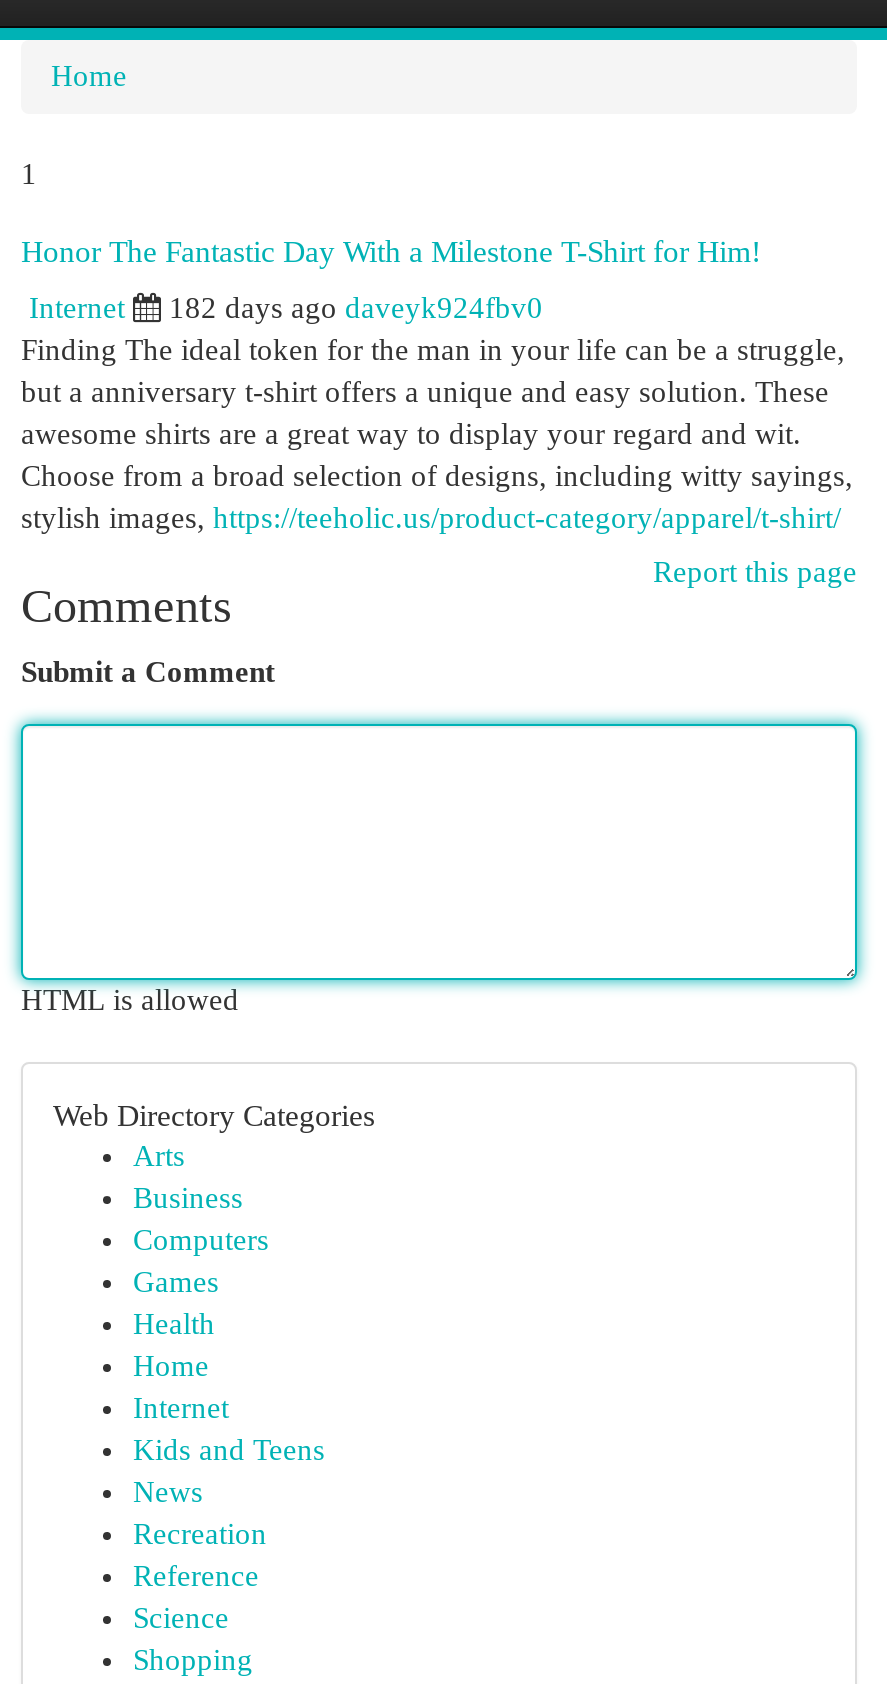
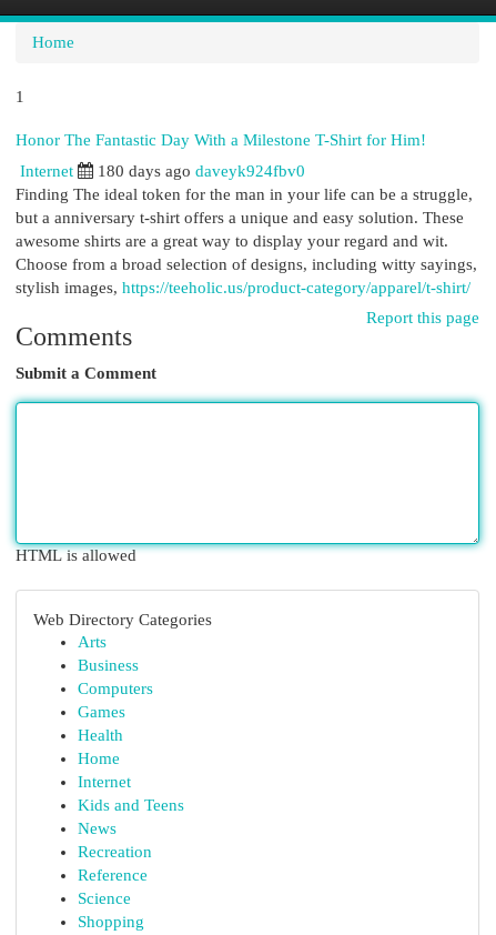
[169,292,543,324] 182 days ago daveyk924fbv0 -> [98,162,305,180] 180 days ago daveyk924fbv0

